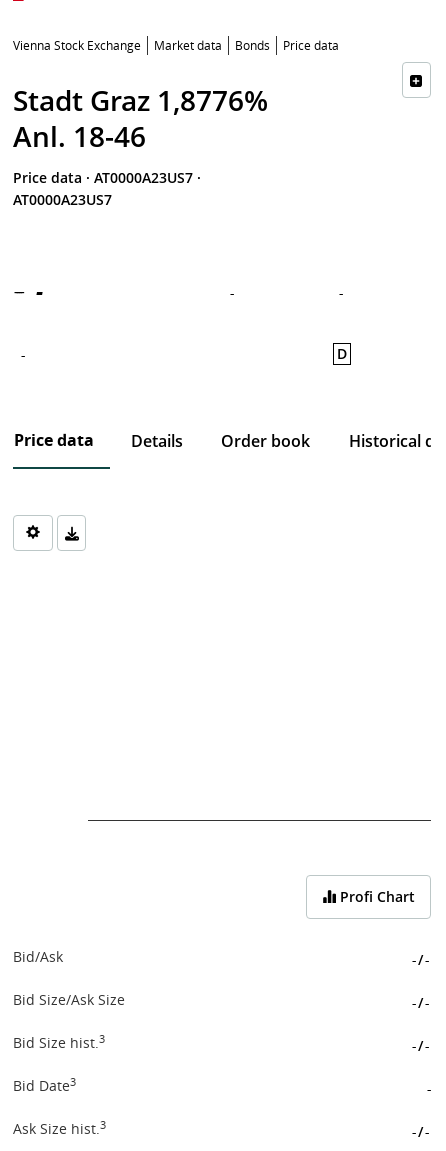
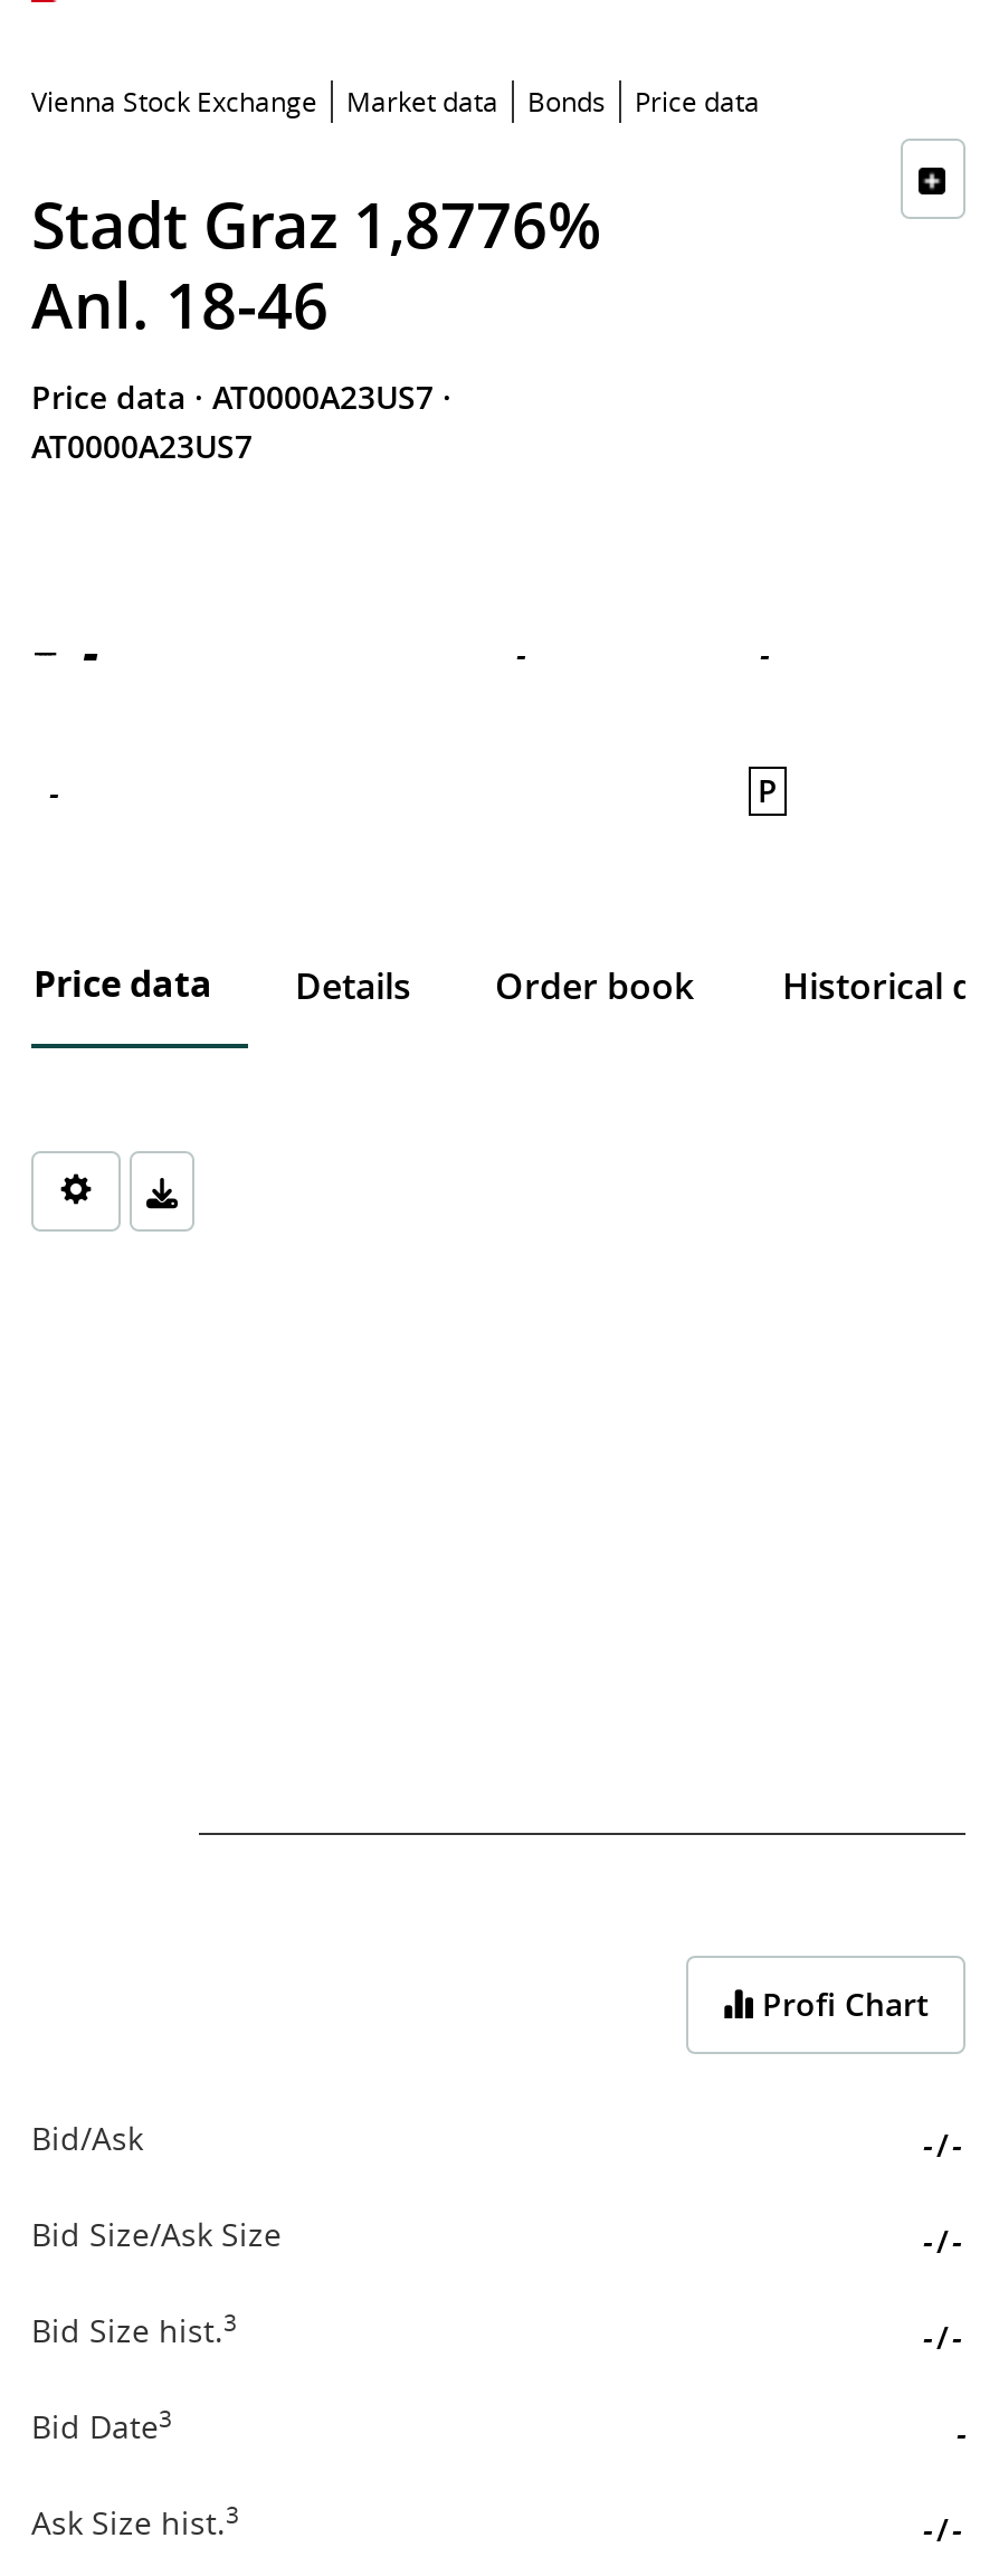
[337,344,347,363] D -> [758,769,778,811] P

